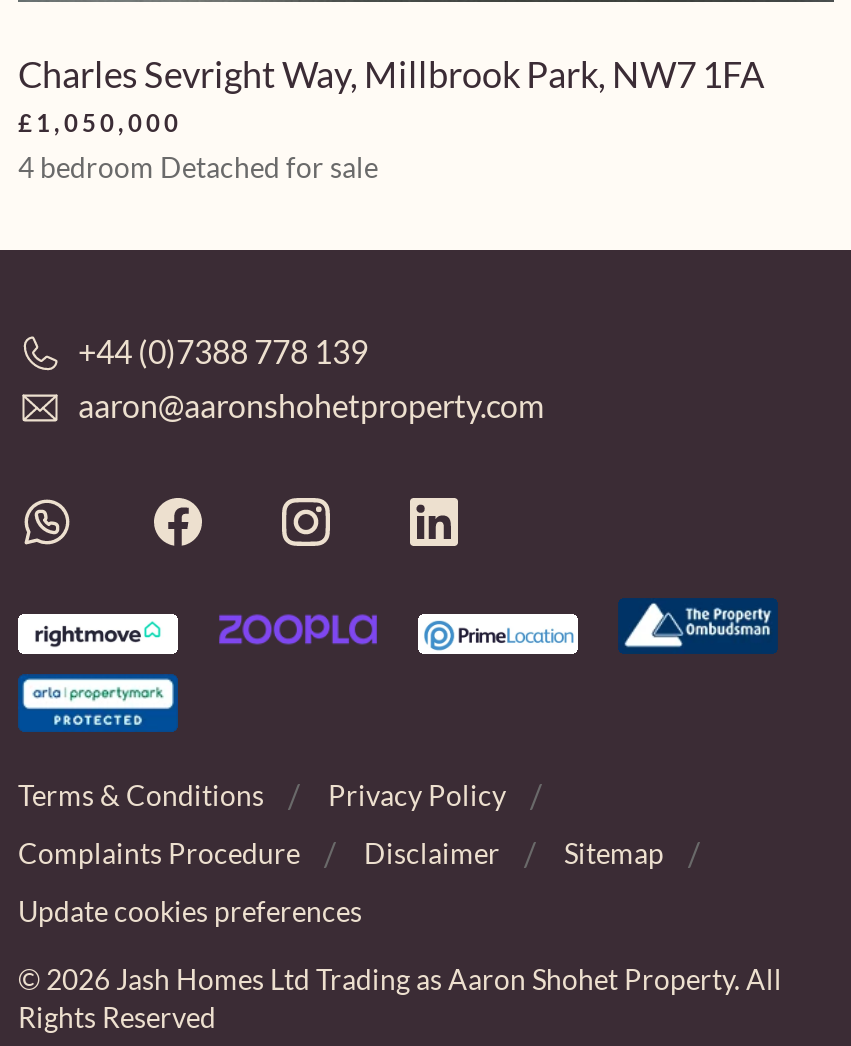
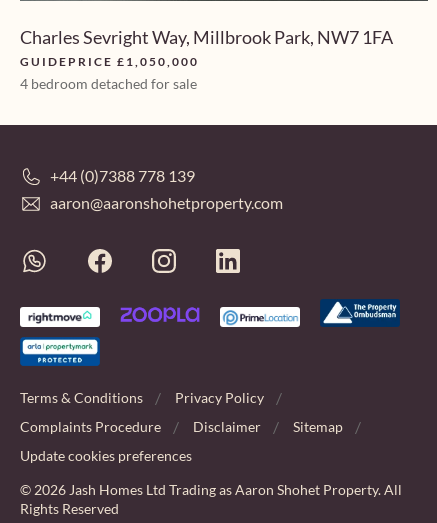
[18,108,378,184] £1,050,000 | 4 bedroom Detached for sale -> [20,54,199,92] GUIDEPRICE £1,050,000 | 4 bedroom detached for sale

